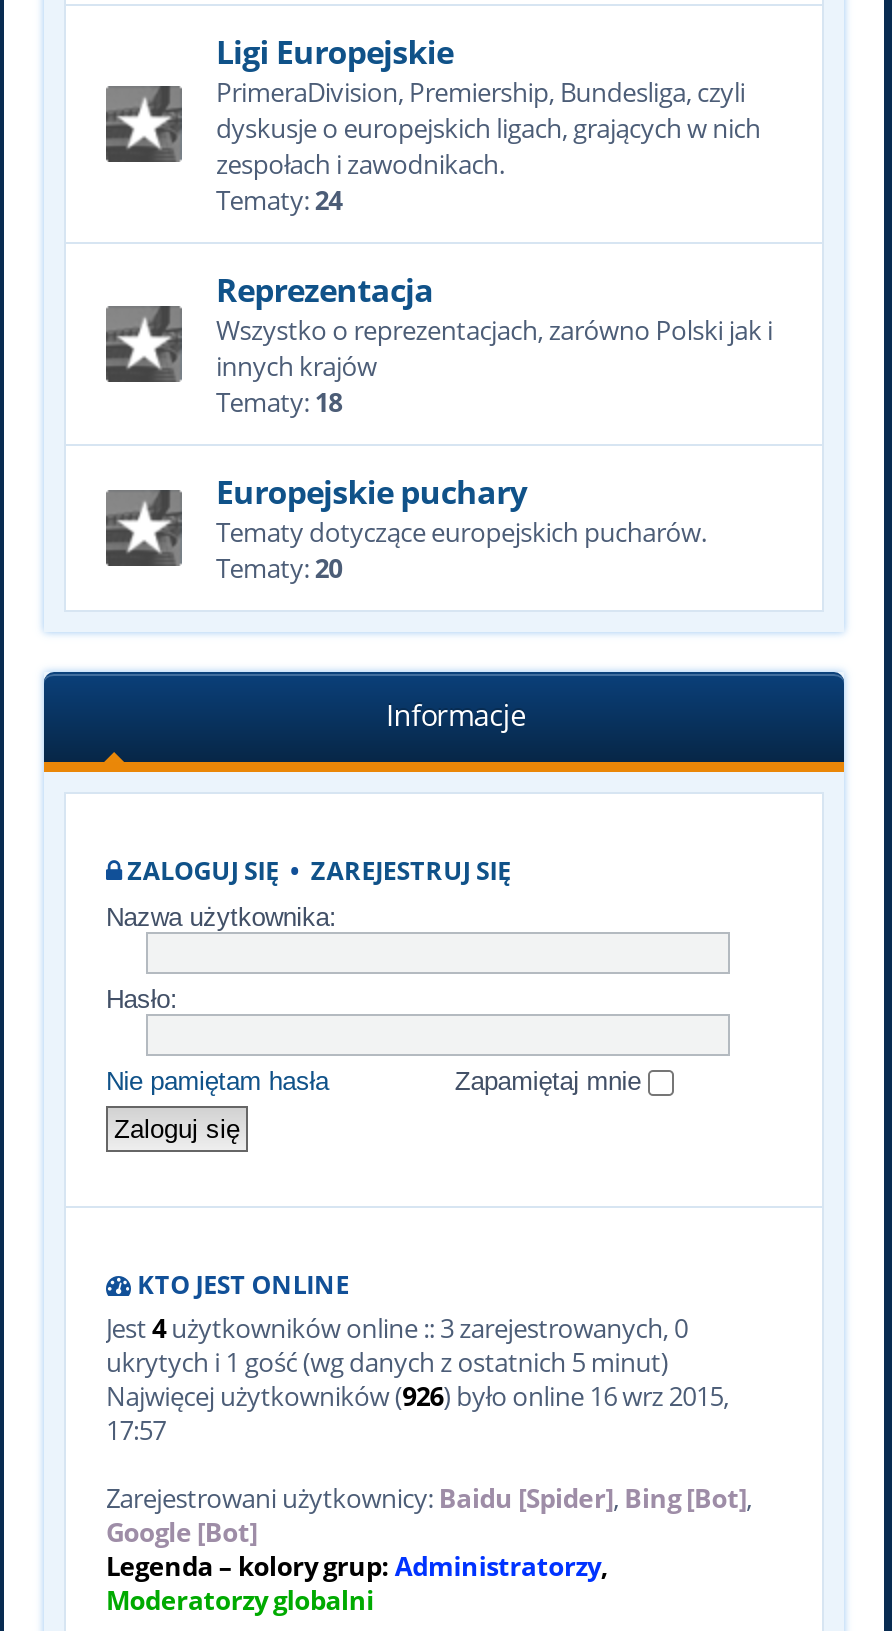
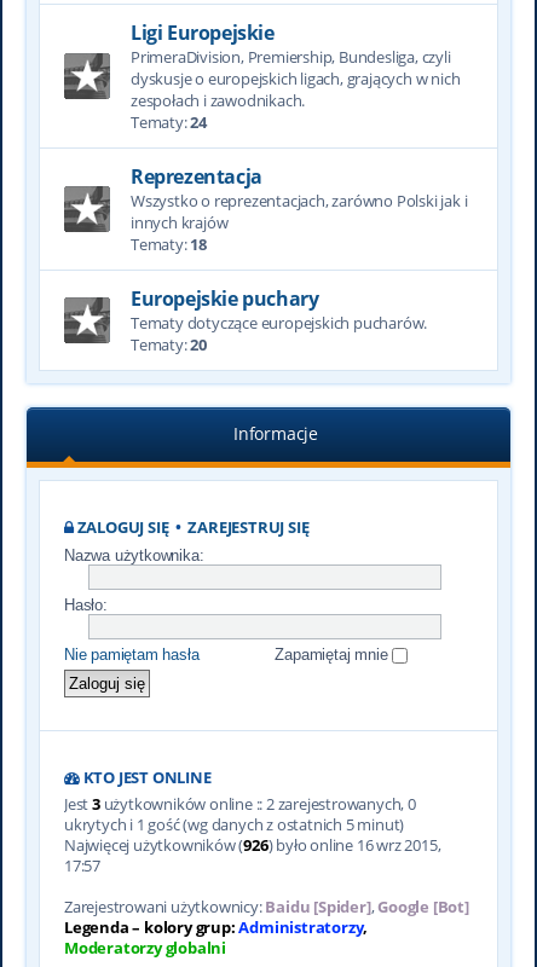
[106,1310,688,1346] Jest 4użytkowników online :: 3 zarejestrowanych, 0 -> [64,793,416,815] Jest 3użytkowników online :: 2 zarejestrowanych, 0
[106,1480,752,1550] Zarejestrowani użytkownicy: Baidu [Spider], Bing [Bot], | Google [Bot] -> [64,896,469,917] Zarejestrowani użytkownicy: Baidu [Spider], Google [Bot]

